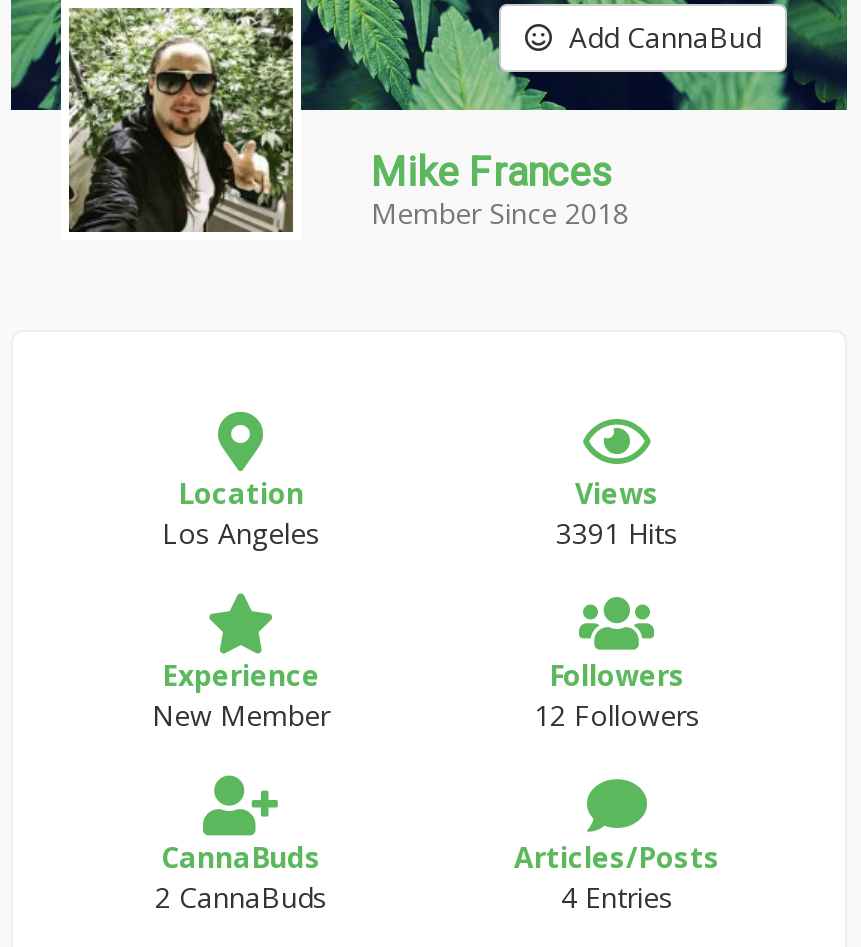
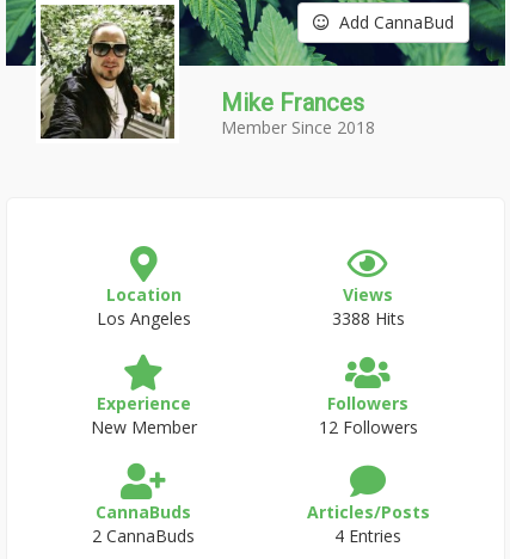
[556,514,678,552] 3391 Hits -> [331,307,404,330] 3388 Hits

